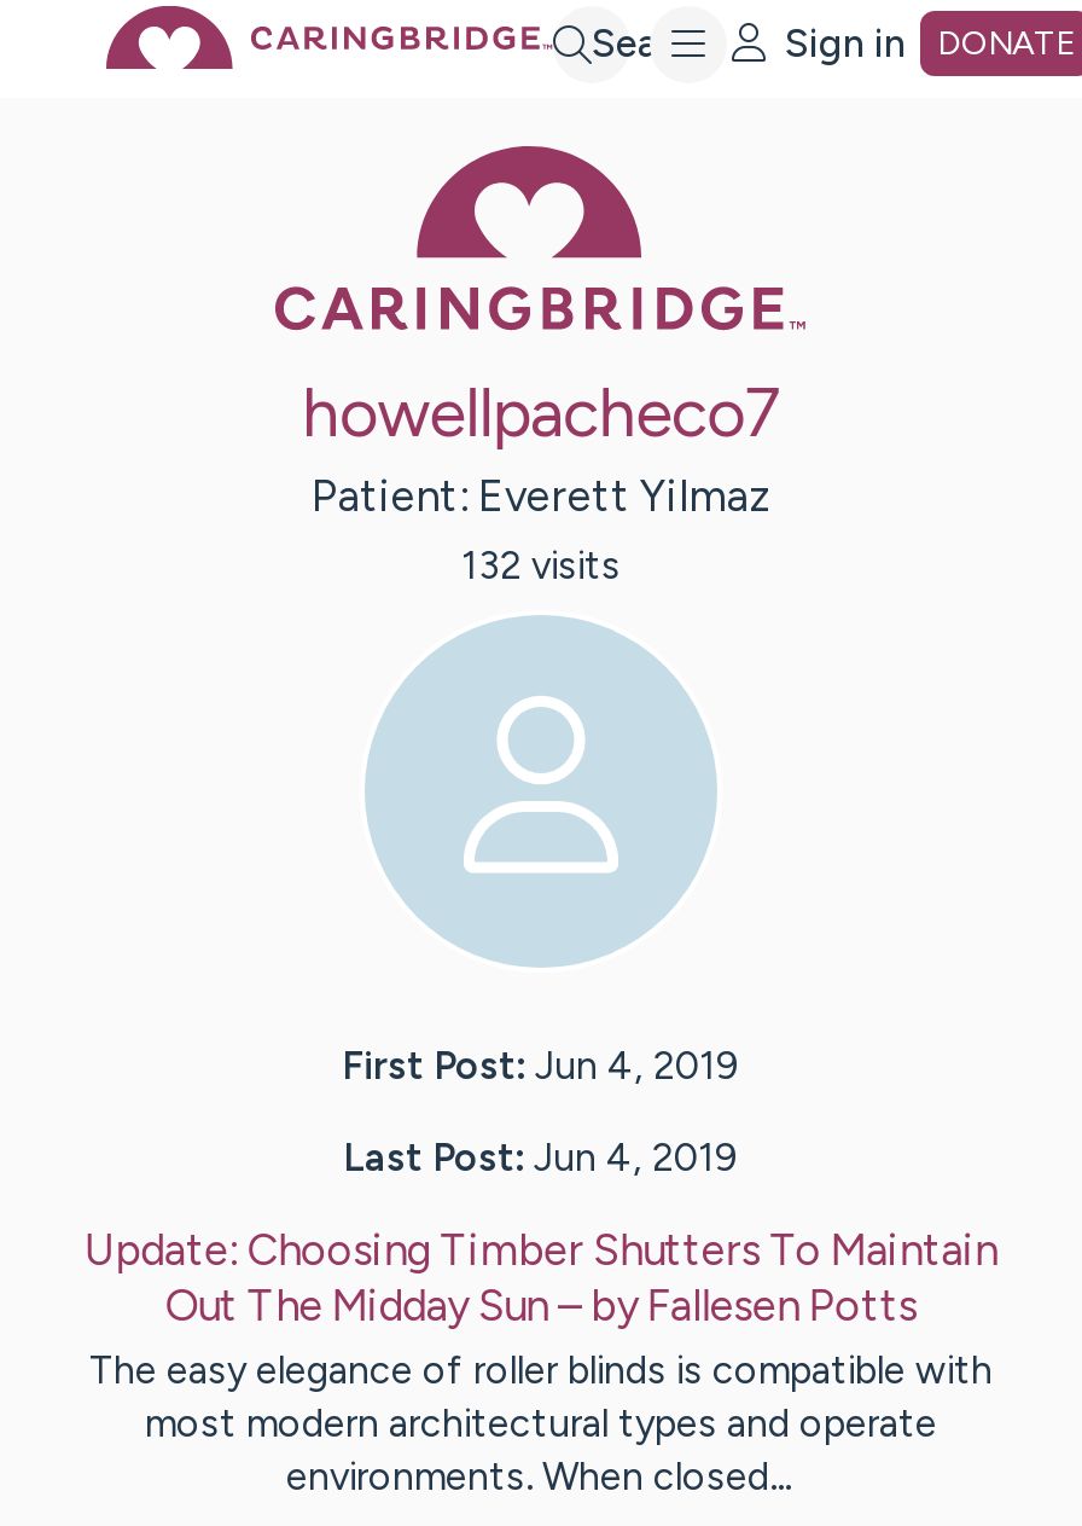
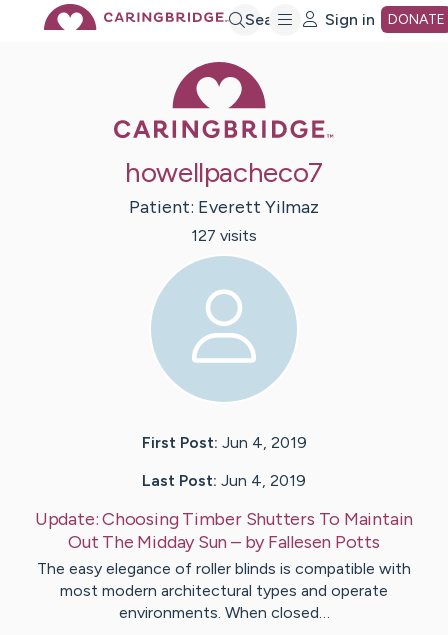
[461,543,621,589] 132 visits -> [191,226,257,245] 127 visits

